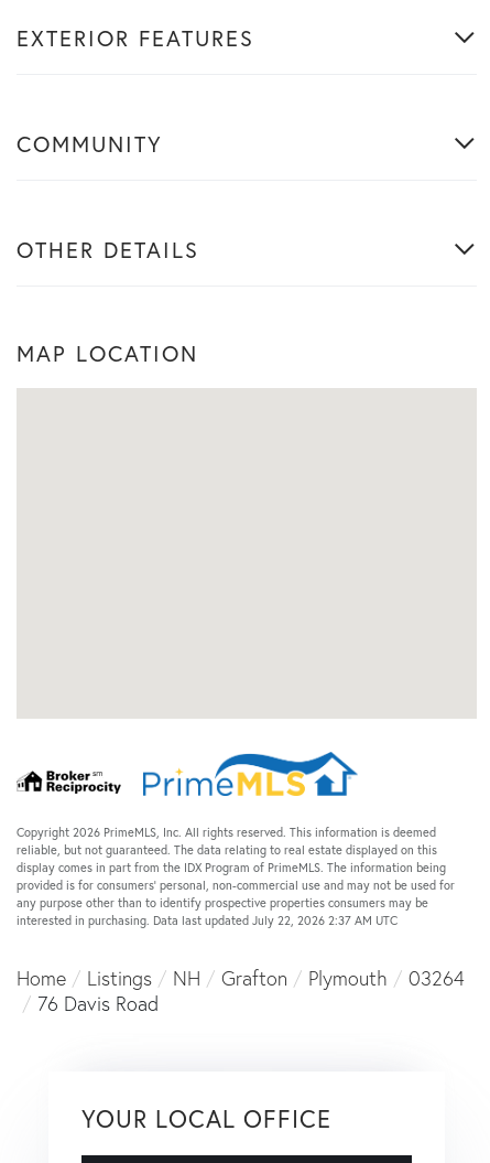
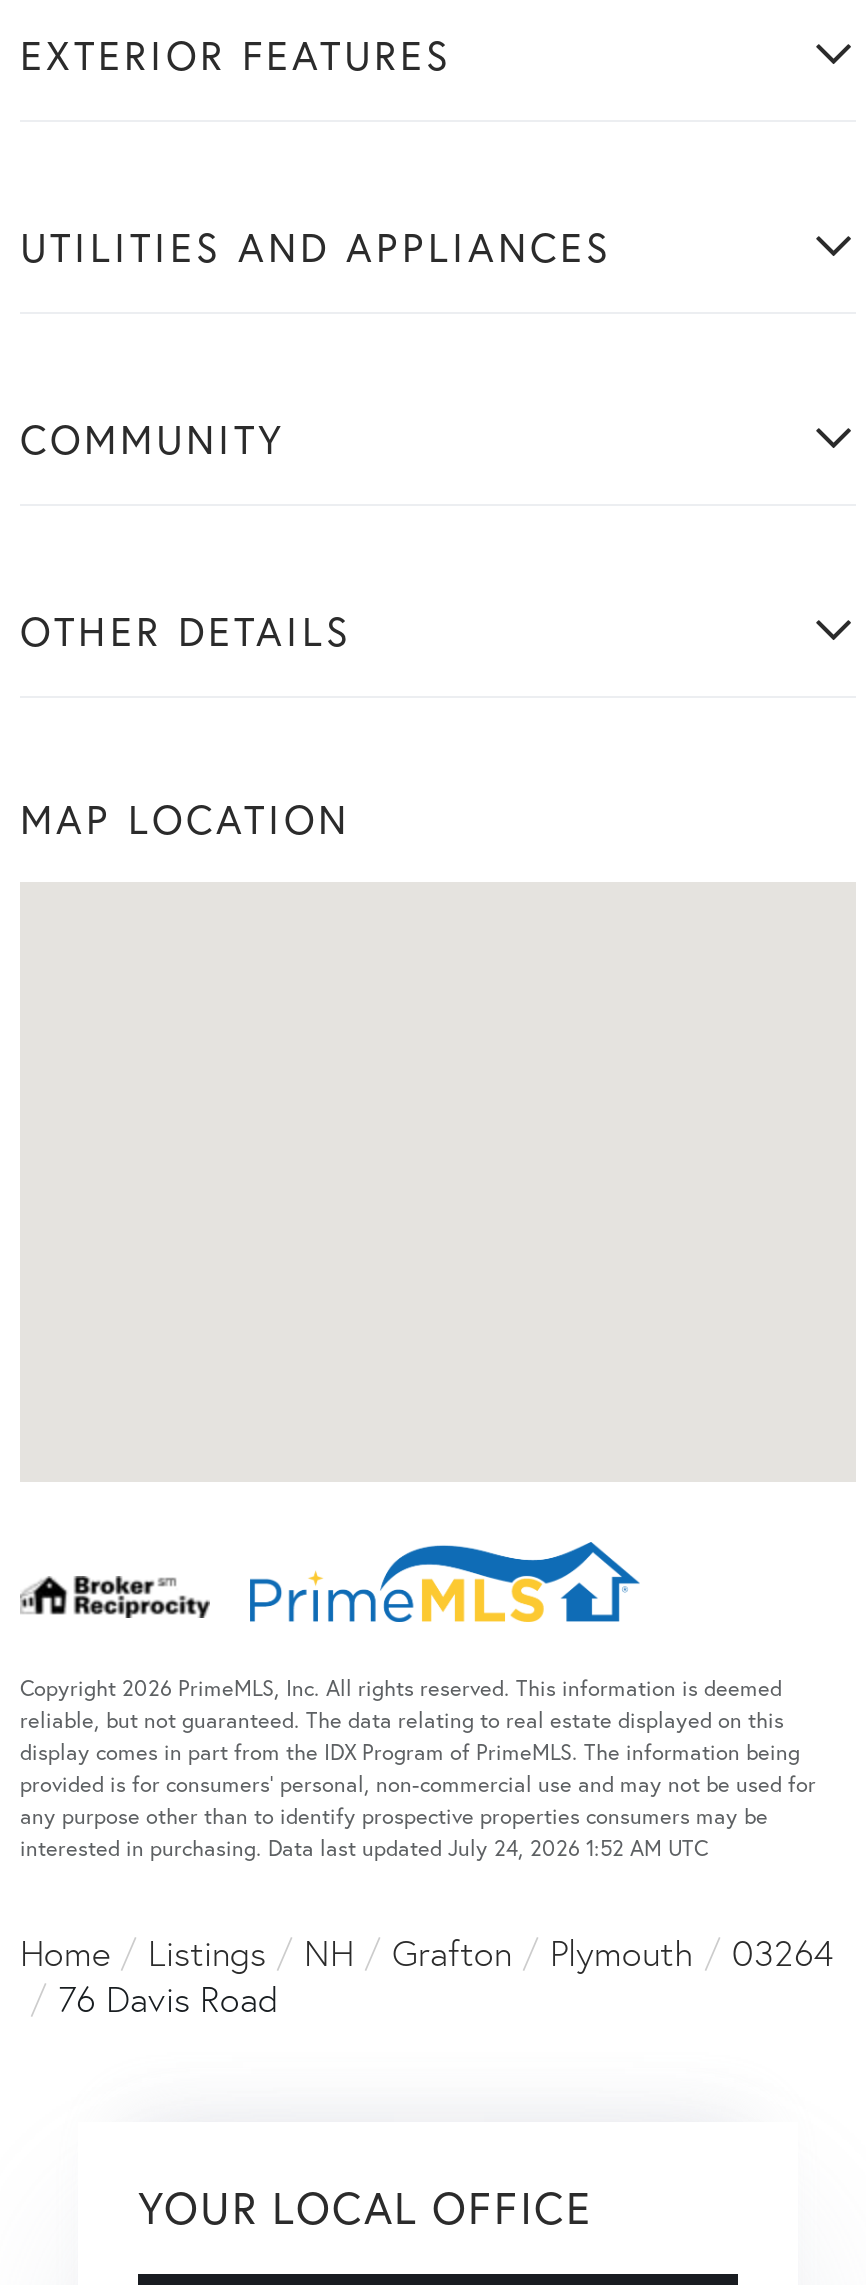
none -> [20,221,612,271] UTILITIES AND APPLIANCES
[17,912,398,928] interested in purchasing. Data last updated July 22, 2026 2:37 AM UTC -> [20,1833,708,1861] interested in purchasing. Data last updated July 24, 2026 1:52 AM UTC

